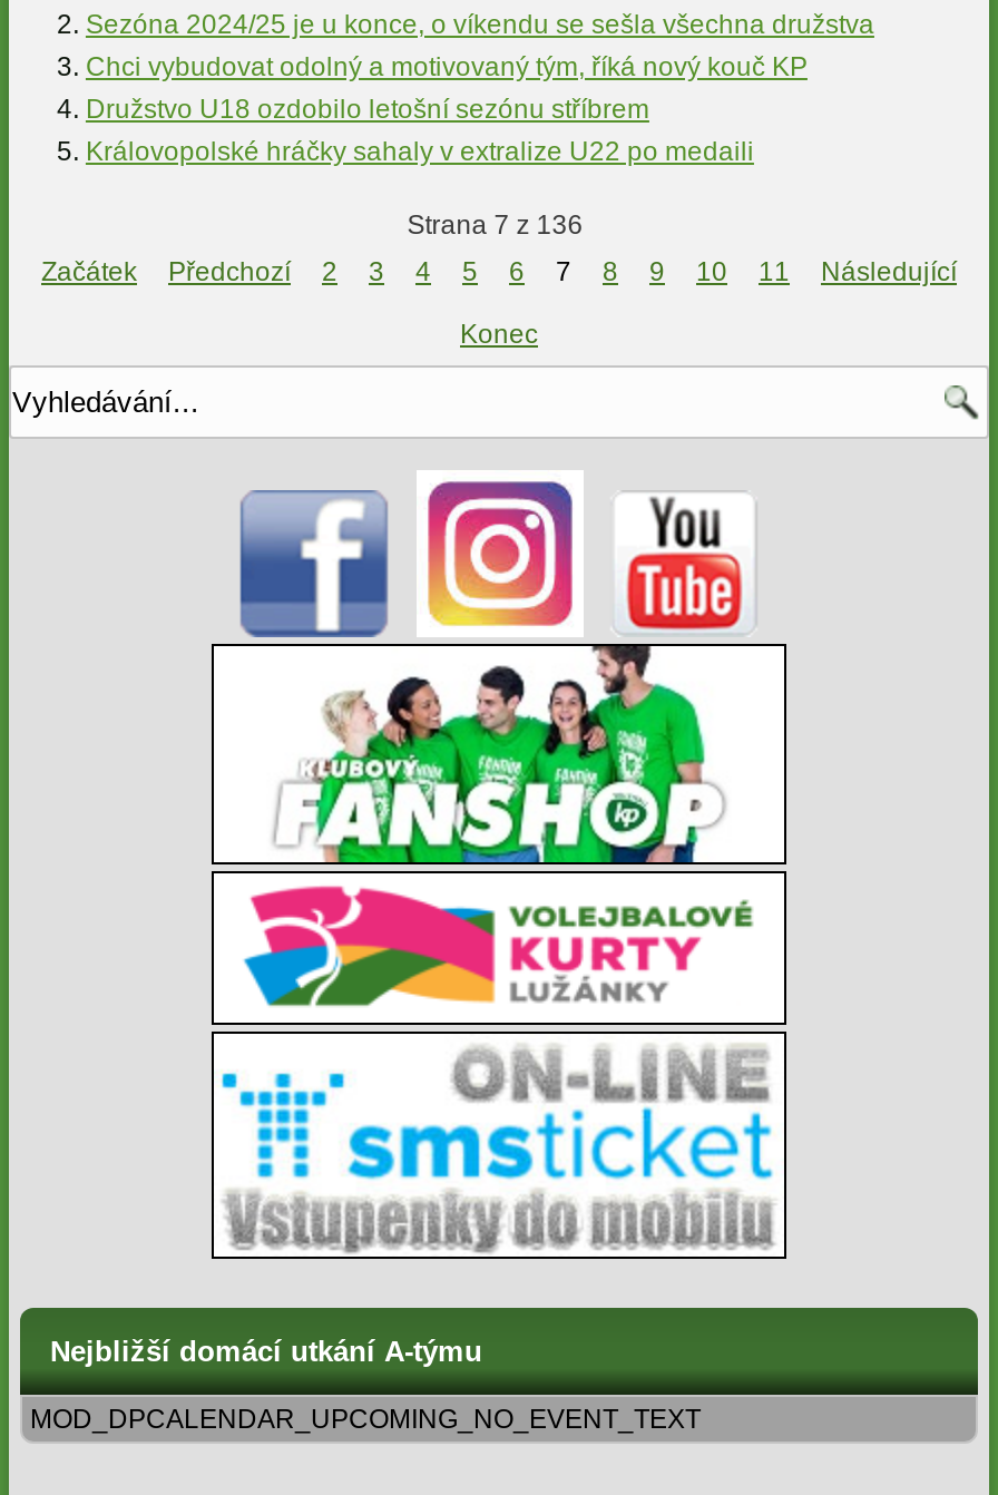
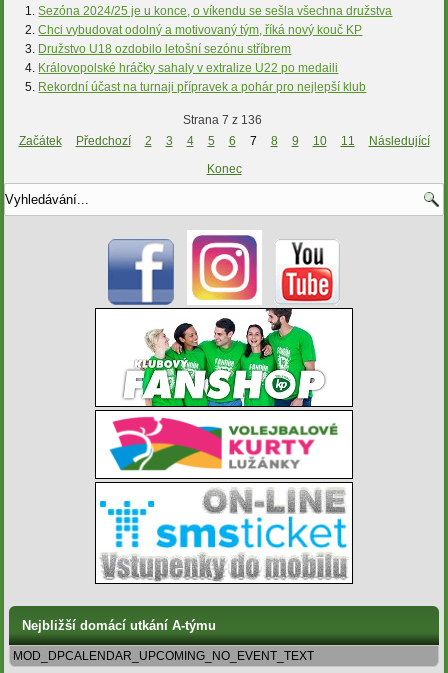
none -> [38,80,366,94] Rekordní účast na turnaji přípravek a pohár pro nejlepší klub

